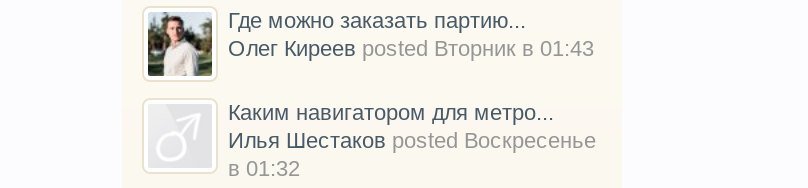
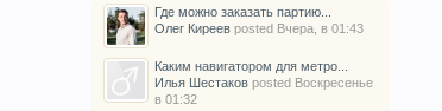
[228,37,594,61] Олег Киреев posted Вторник в 01:43 -> [154,22,364,36] Олег Киреев posted Вчера, в 01:43

